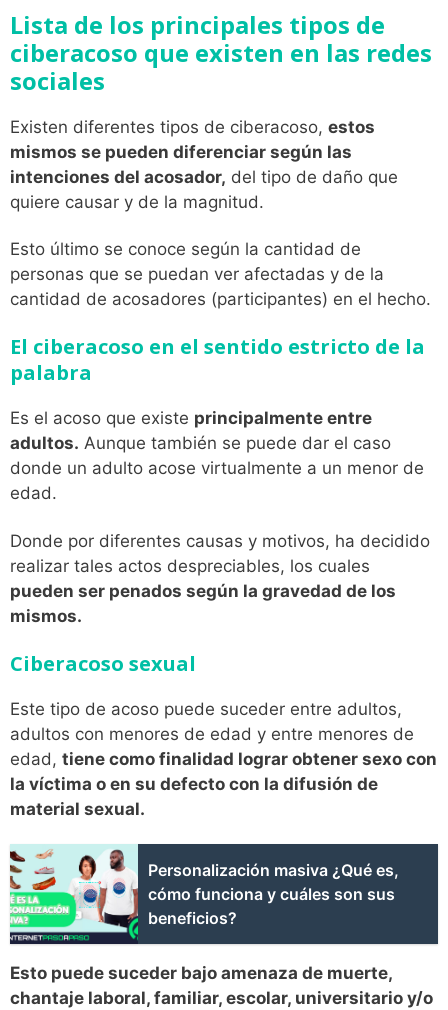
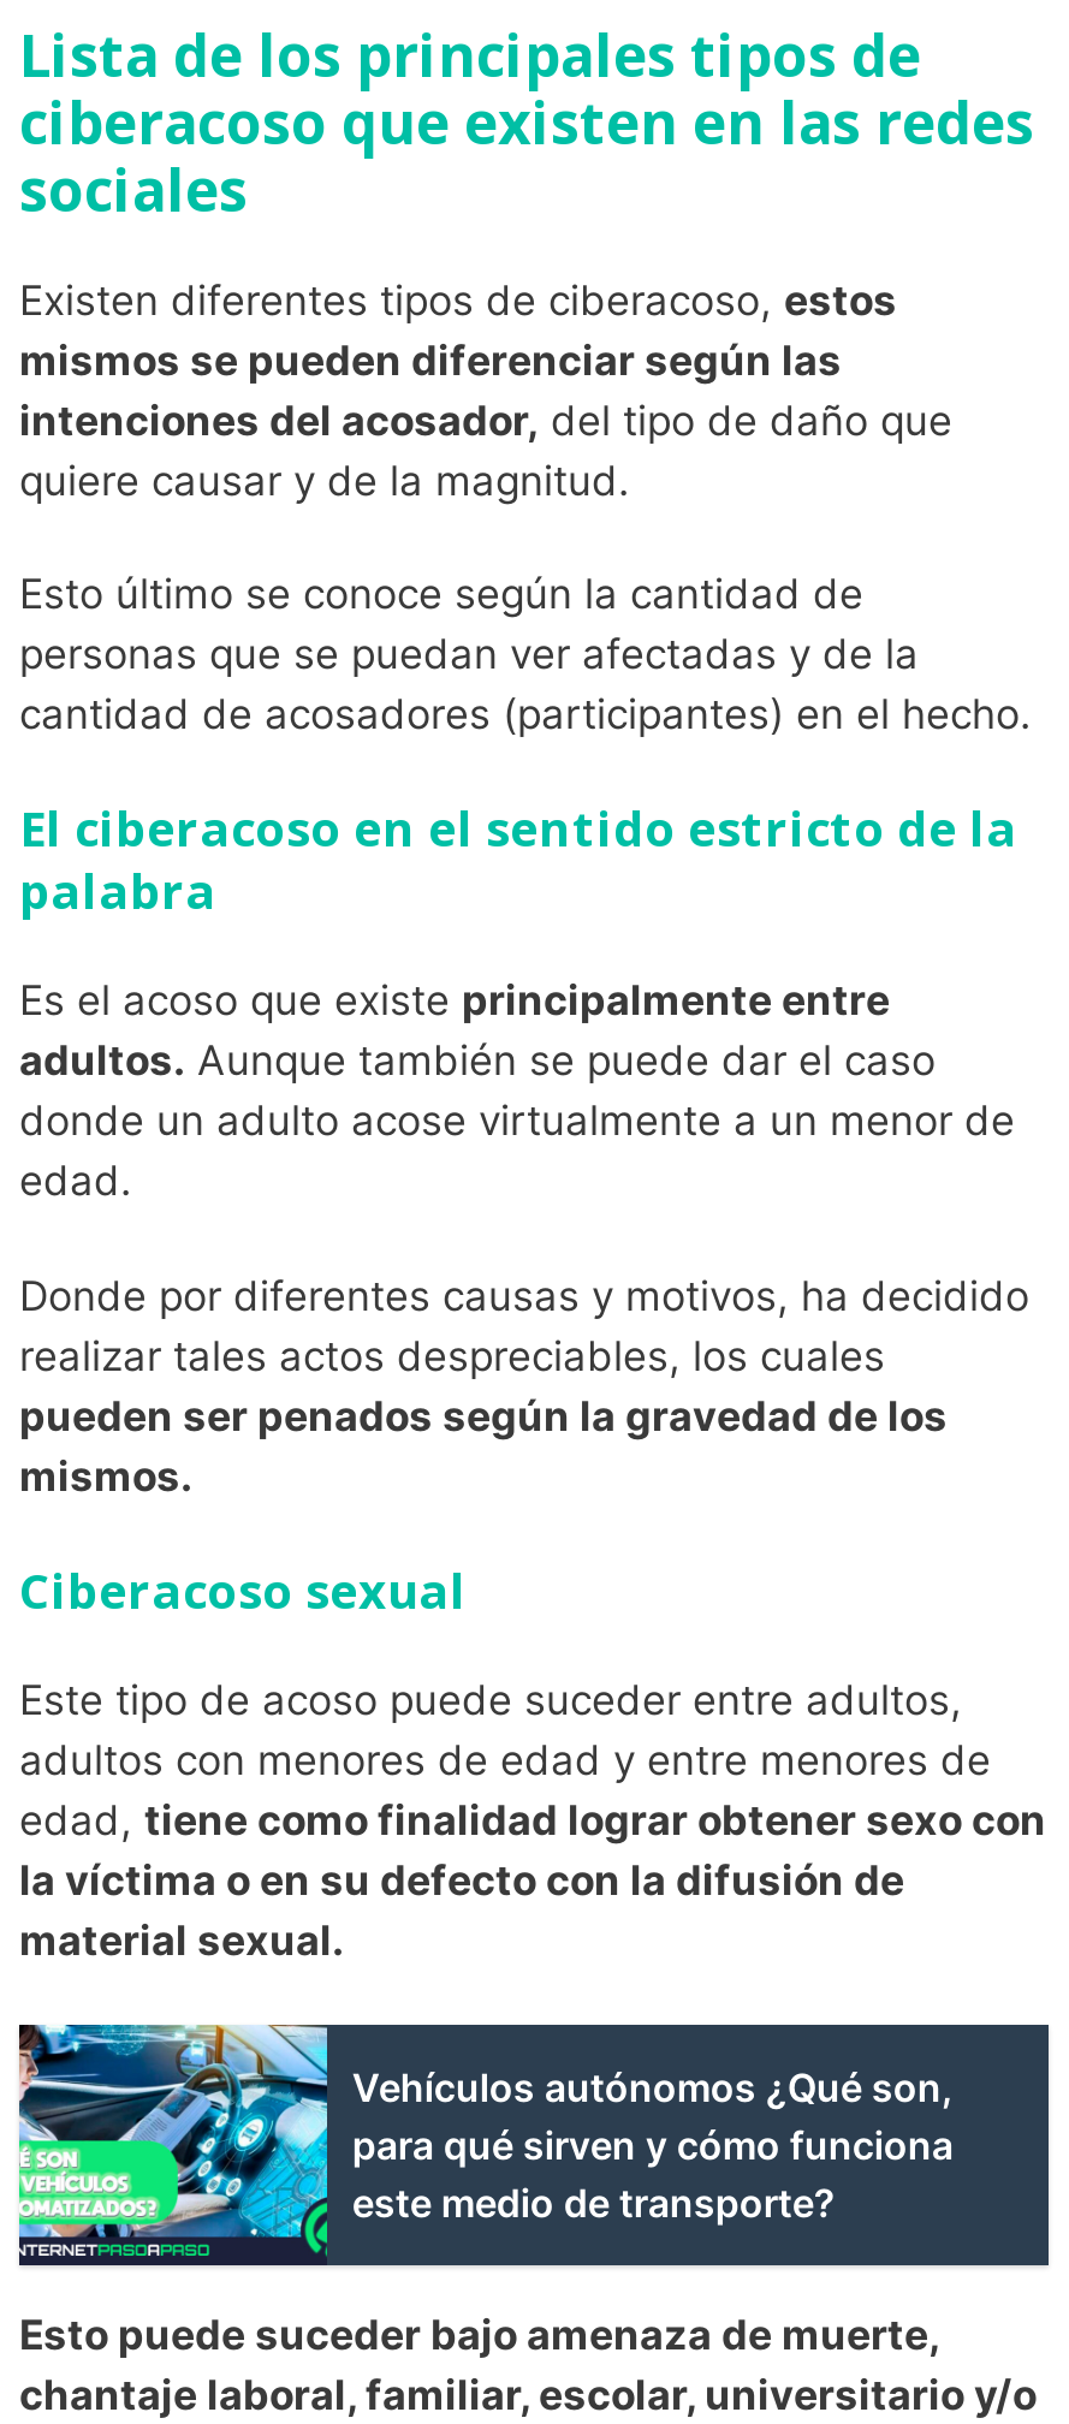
[9,844,399,934] [image] | Personalización masiva ¿Qué es, | cómo funciona y cuáles son sus | beneficios? -> [17,2022,953,2241] [image] | Vehículos autónomos ¿Qué son, | para qué sirven y cómo funciona | este medio de transporte?

